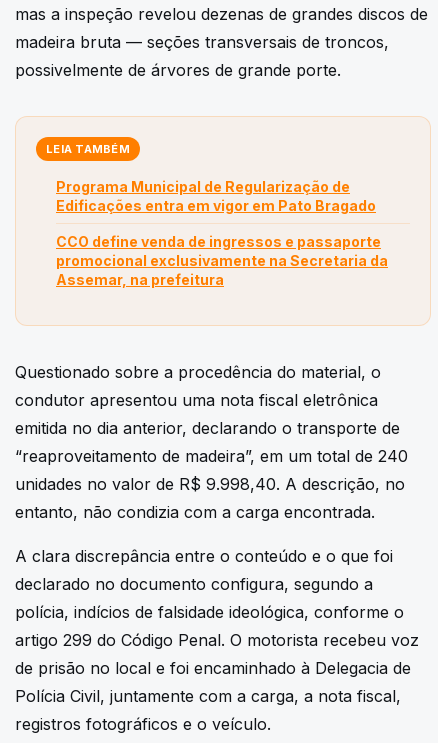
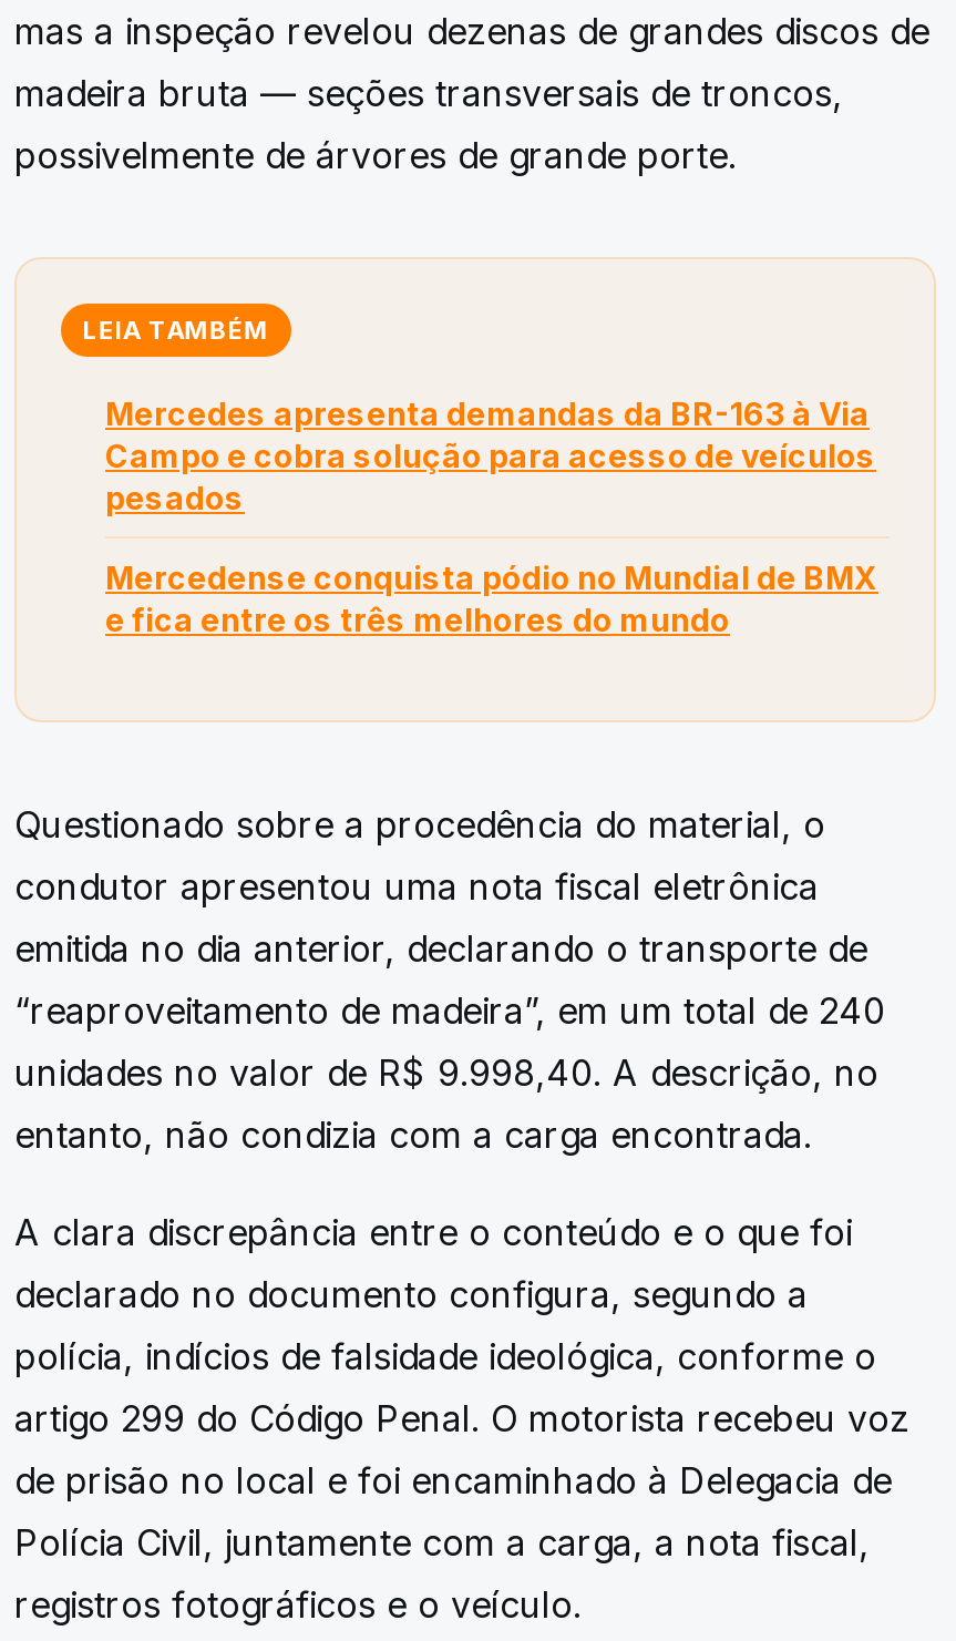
[56,178,376,214] Programa Municipal de Regularização de | Edificações entra em vigor em Pato Bragado -> [105,394,876,516] Mercedes apresenta demandas da BR-163 à Via | Campo e cobra solução para acesso de veículos | pesados
[56,233,388,288] CCO define venda de ingressos e passaporte | promocional exclusivamente na Secretaria da | Assemar, na prefeitura -> [105,558,878,638] Mercedense conquista pódio no Mundial de BMX | e fica entre os três melhores do mundo

